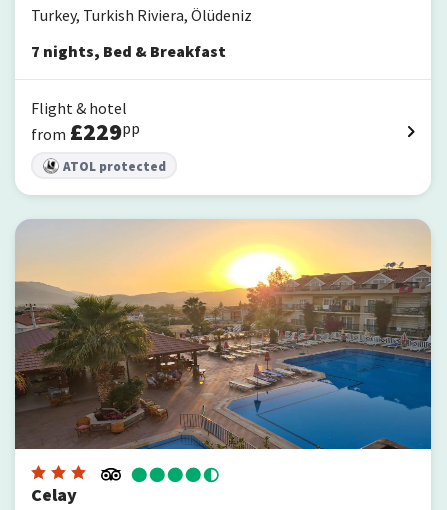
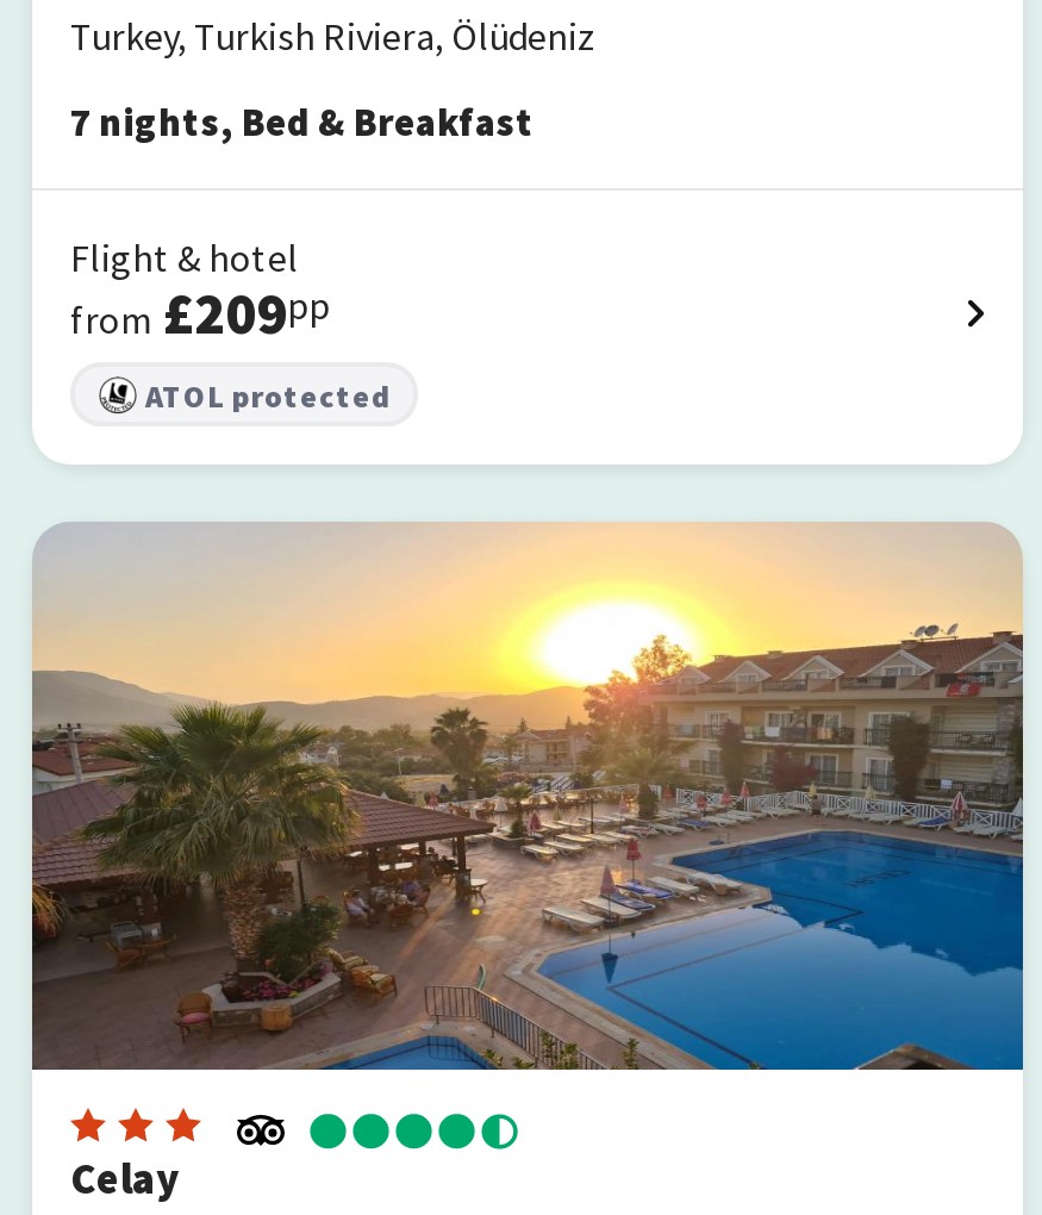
[31,116,140,147] from £229pp -> [70,277,330,351] from £209pp

